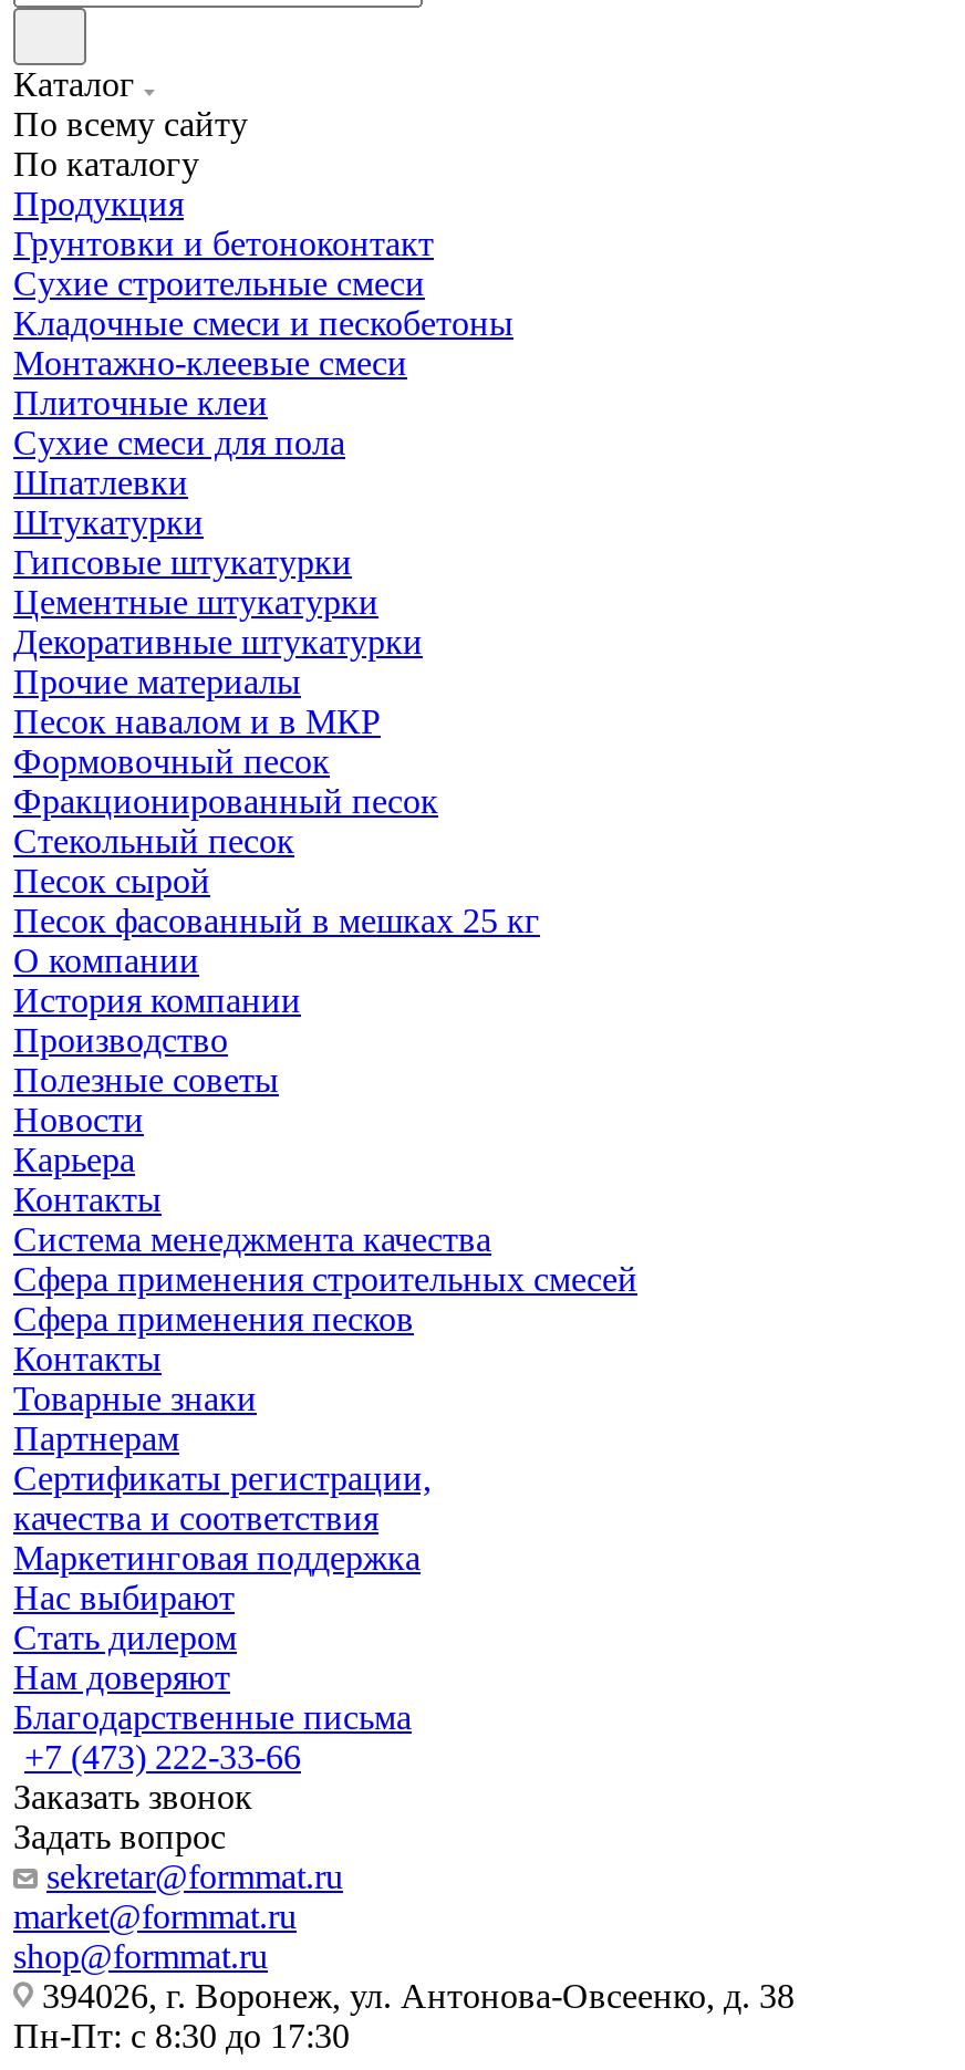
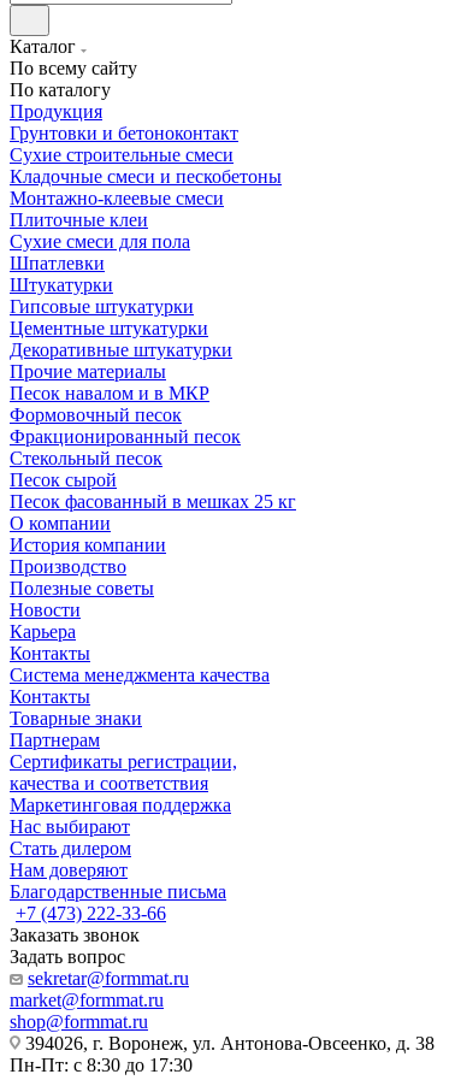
[13,1260,637,1338] Сфера применения строительных смесей | Сфера применения песков -> none

